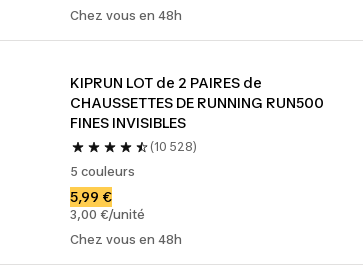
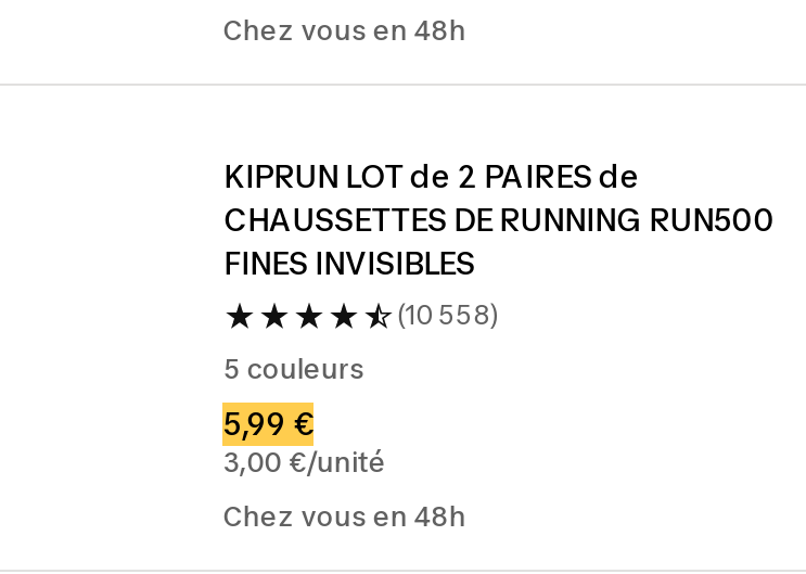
[150,139,197,154] (10 528) -> [397,298,499,331] (10 558)

